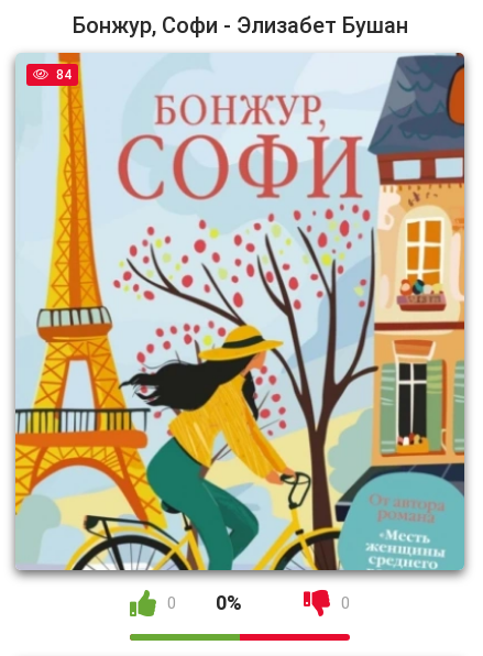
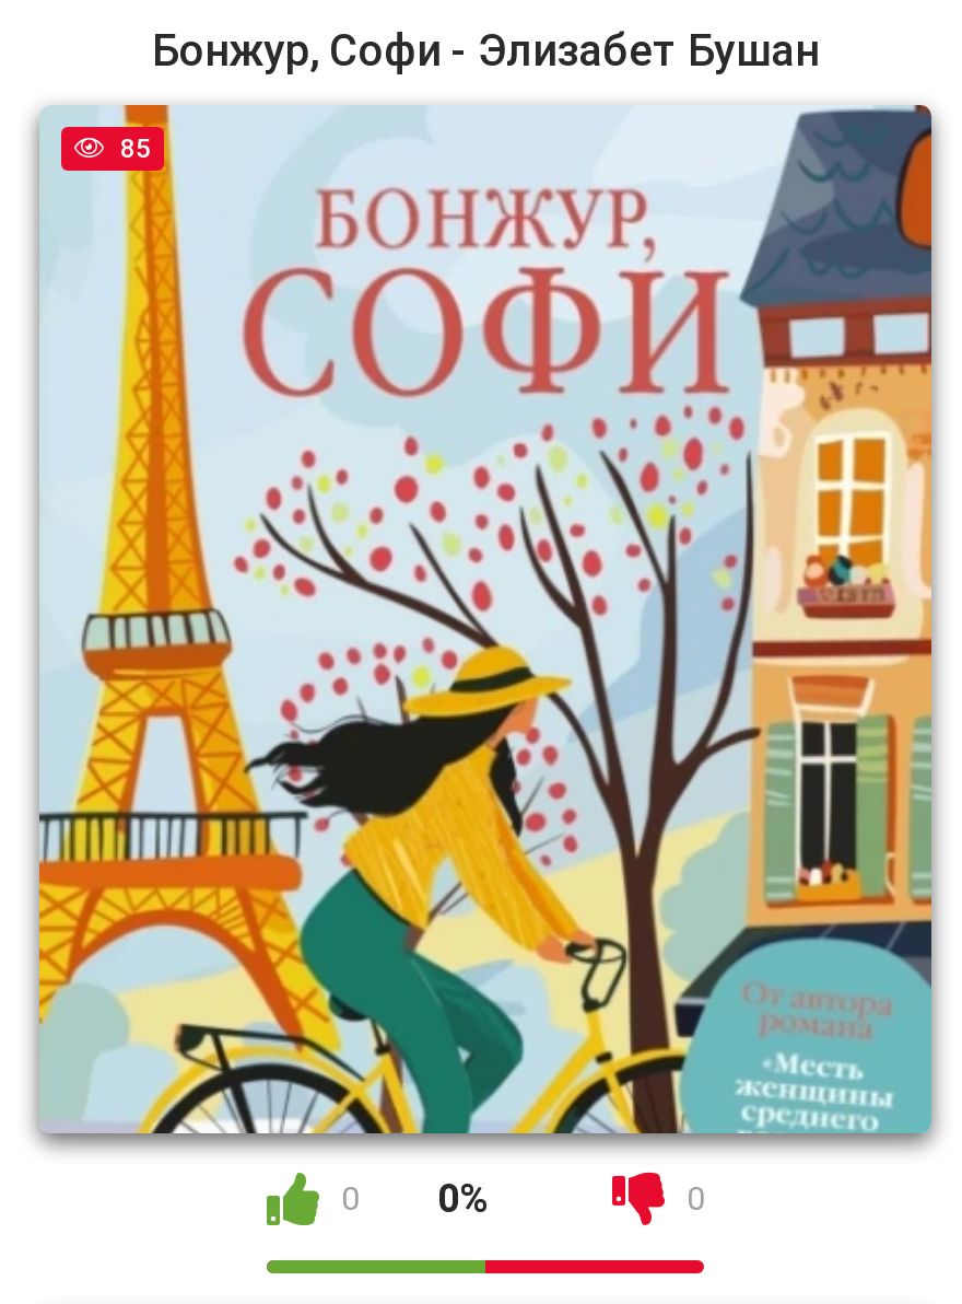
[56,67,72,83] 84 -> [120,133,151,164] 85

